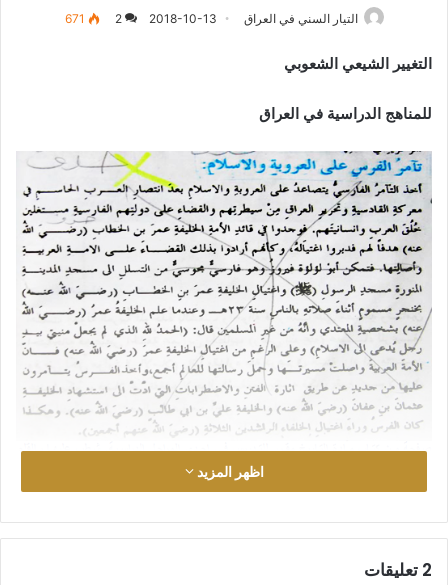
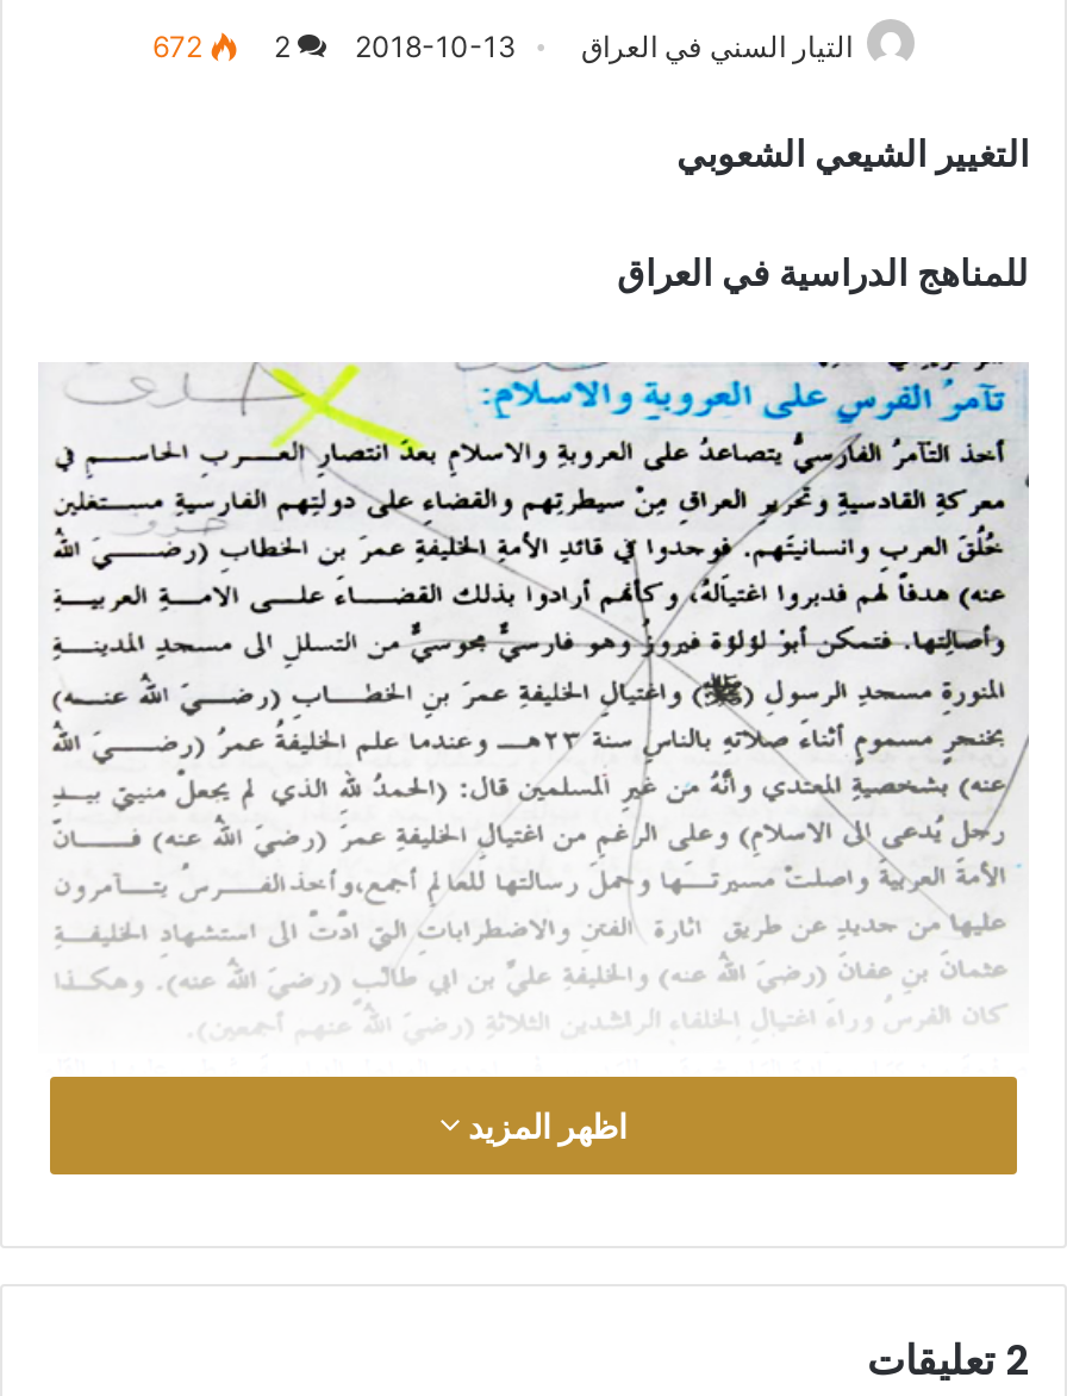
[64,11,357,26] التيار السني في العراق 2018-10-13 2 671 -> [152,29,853,64] التيار السني في العراق 2018-10-13 2 672

